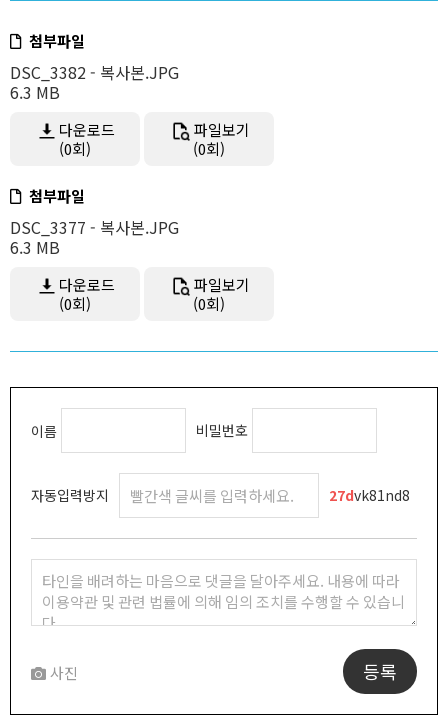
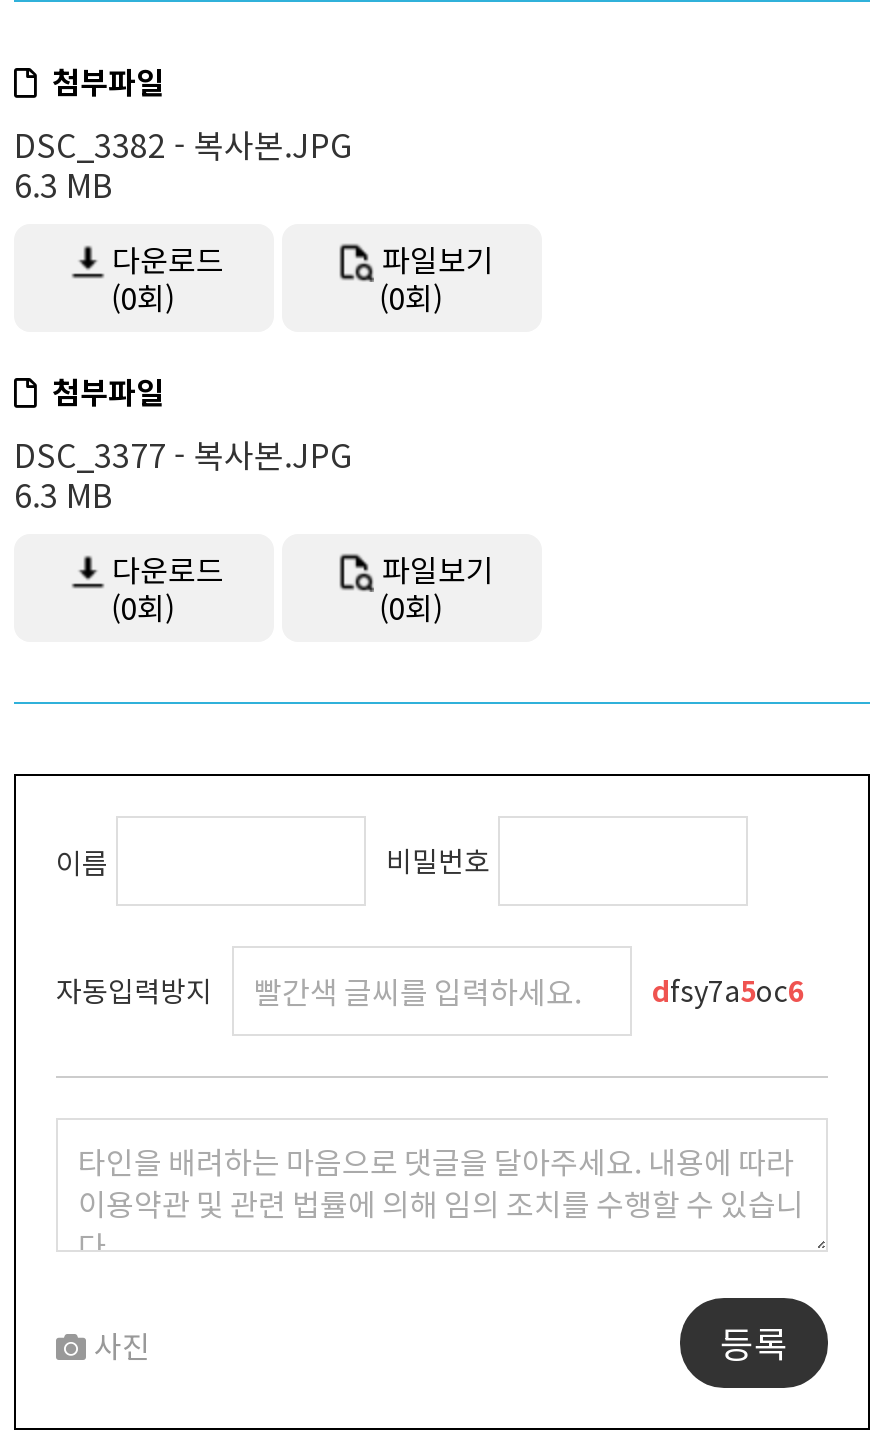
[329,485,410,505] 27dvk81nd8 -> [652,969,804,1009] dfsy7a5oc6

